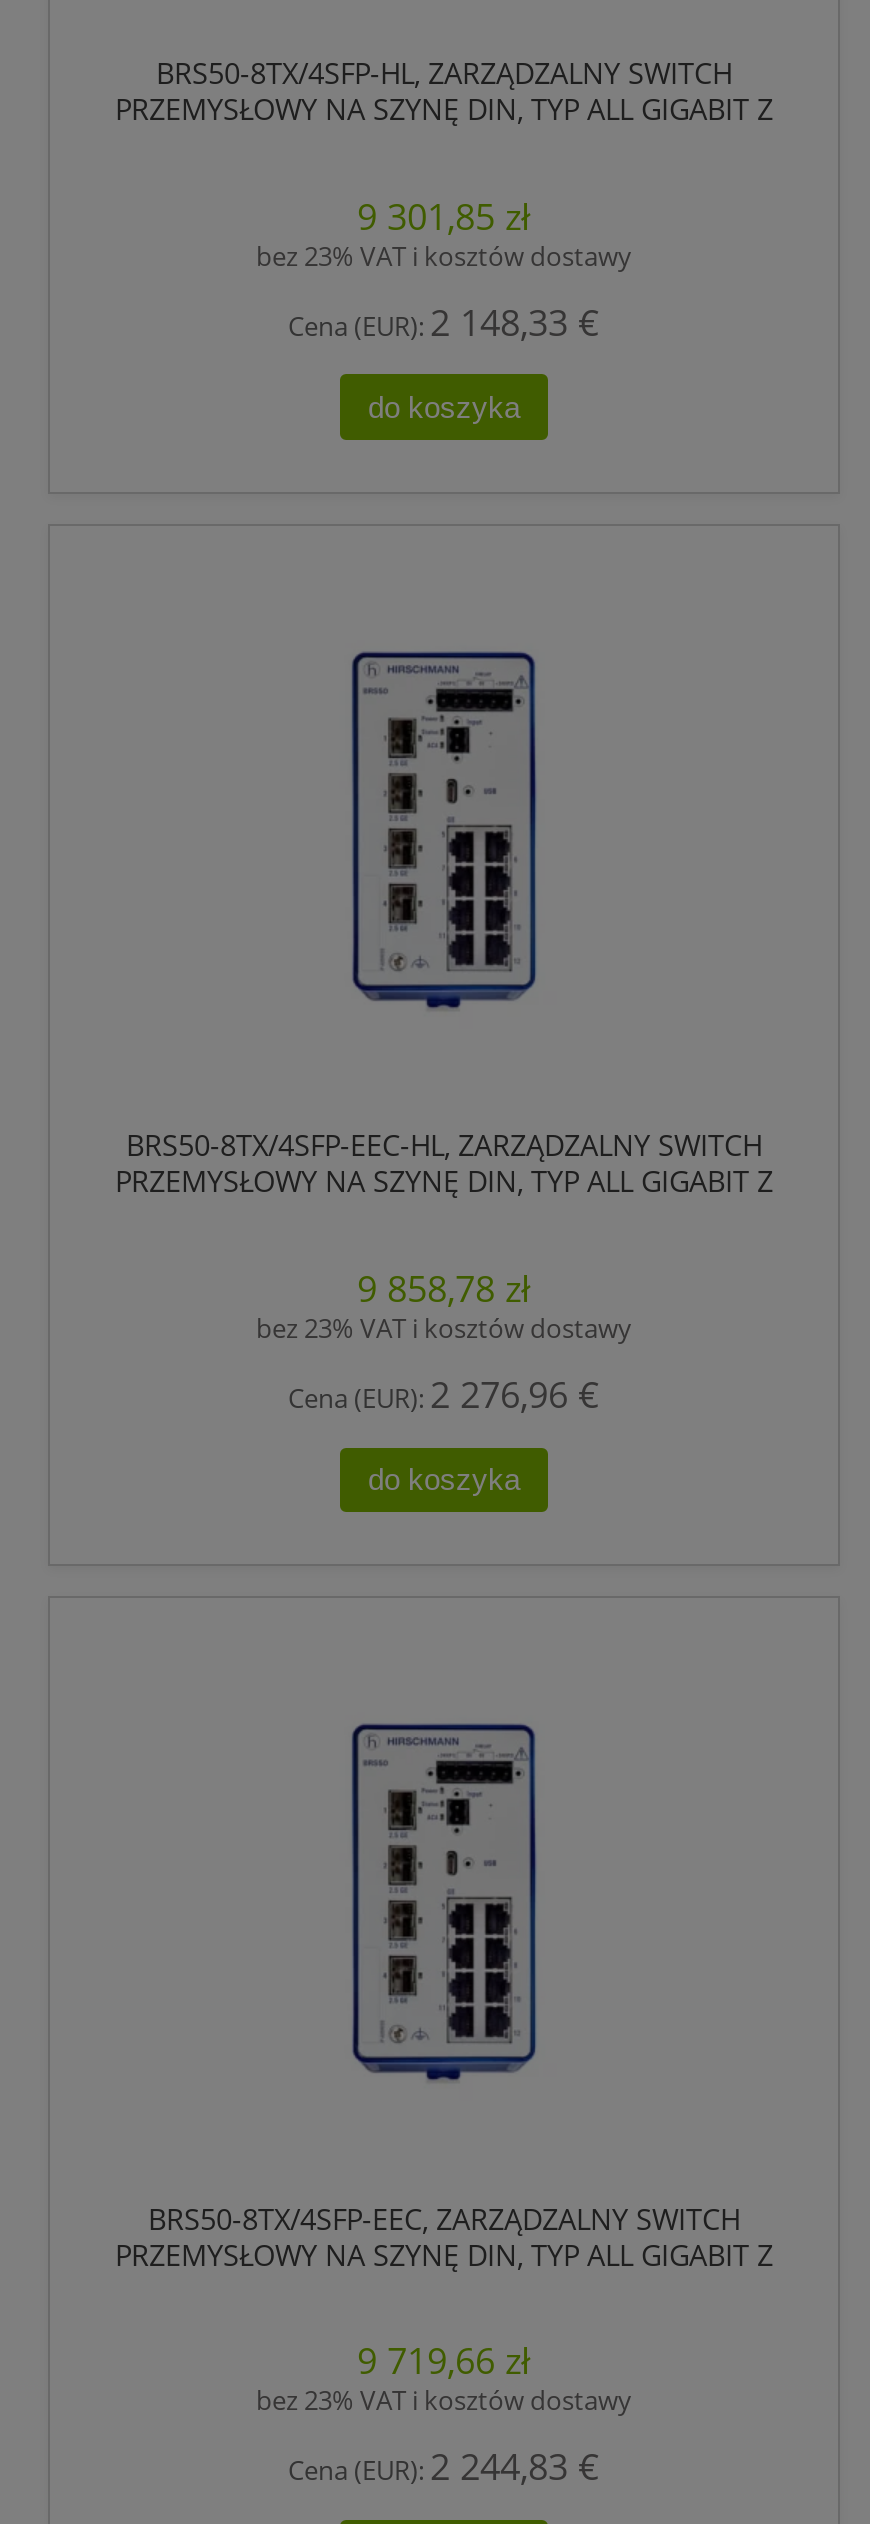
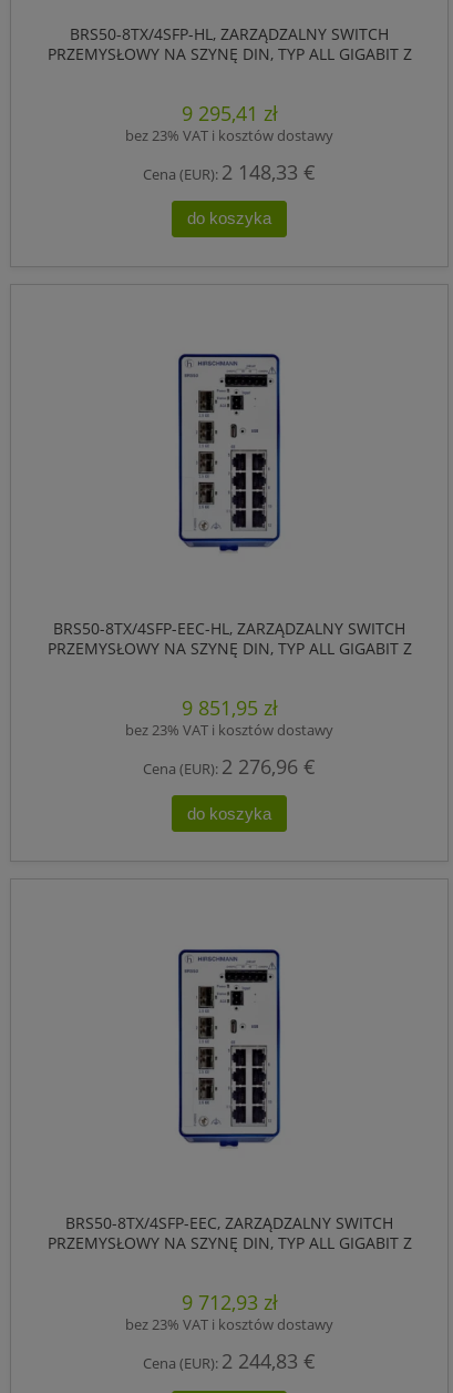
[357,191,531,239] 9 301,85 zł -> [181,99,277,126] 9 295,41 zł
[357,1264,531,1312] 9 858,78 zł -> [181,694,277,721] 9 851,95 zł
[357,2336,531,2384] 9 719,66 zł -> [181,1289,277,1315] 9 712,93 zł

